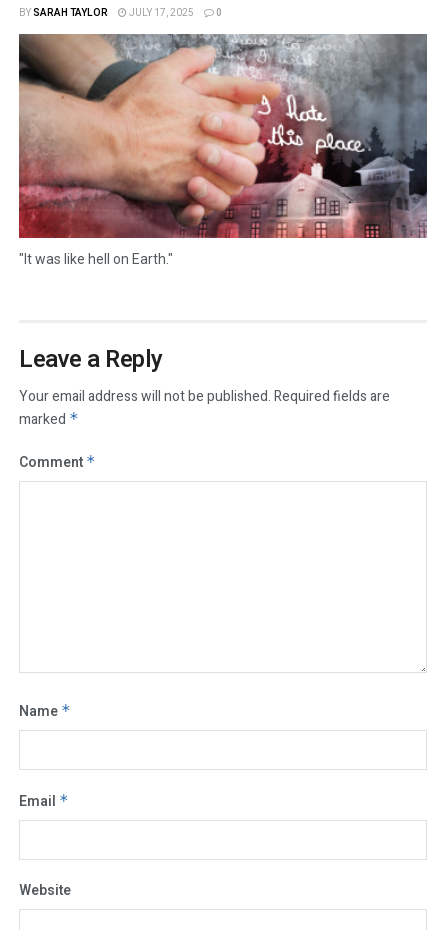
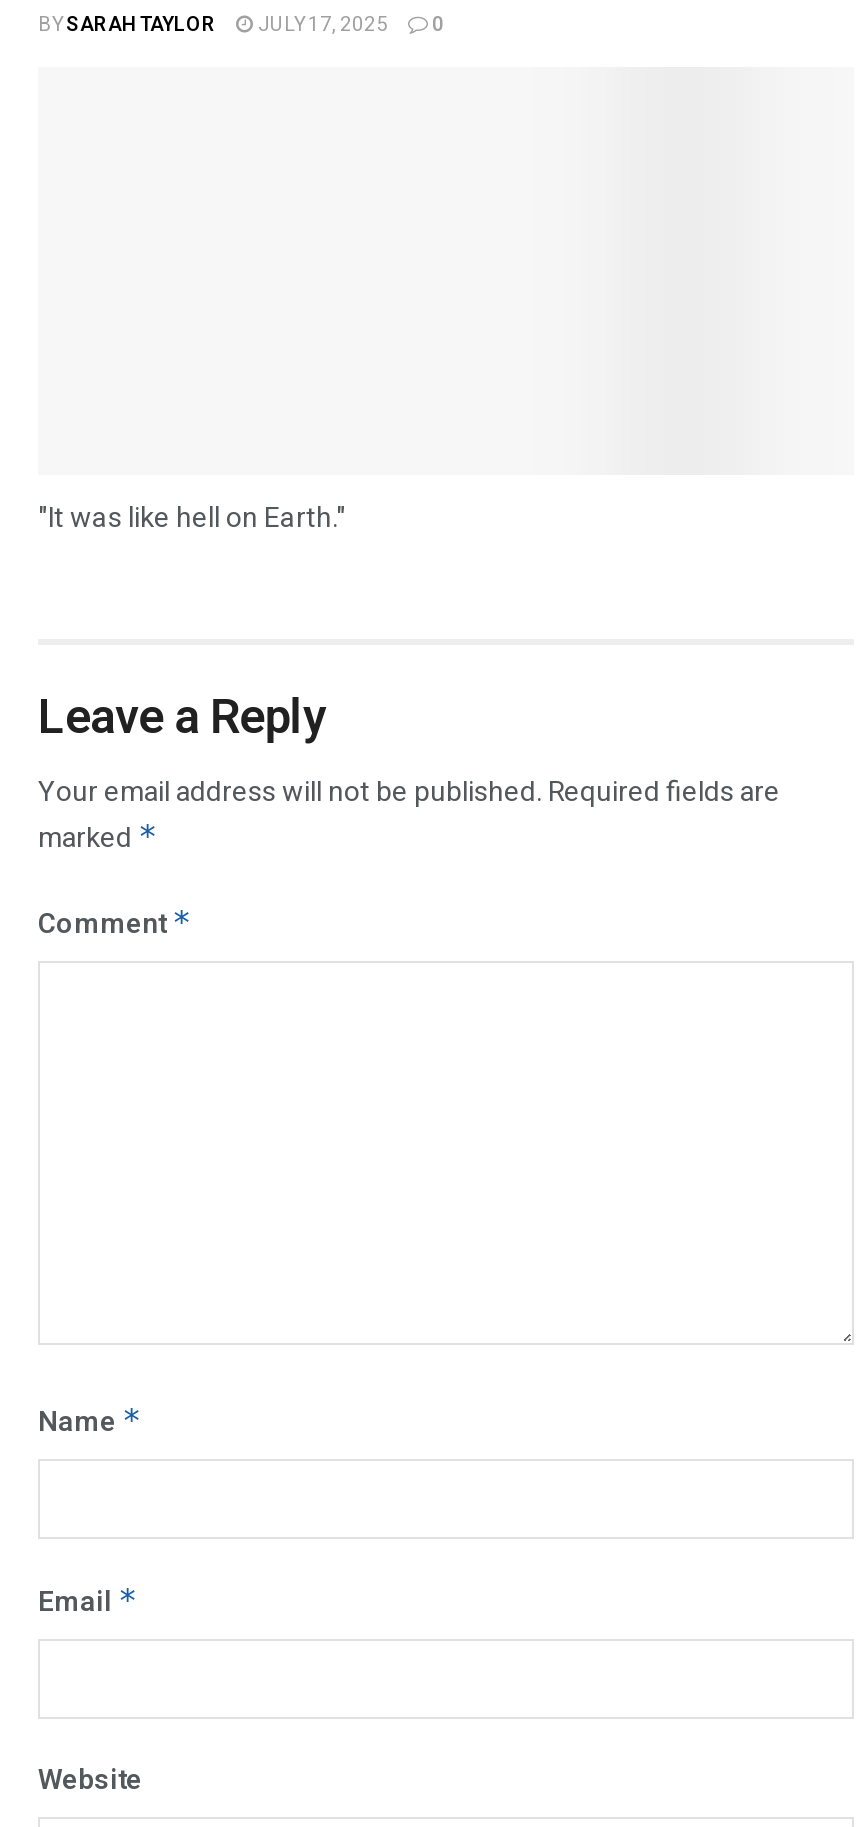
[18,33,428,239] [image] -> none

